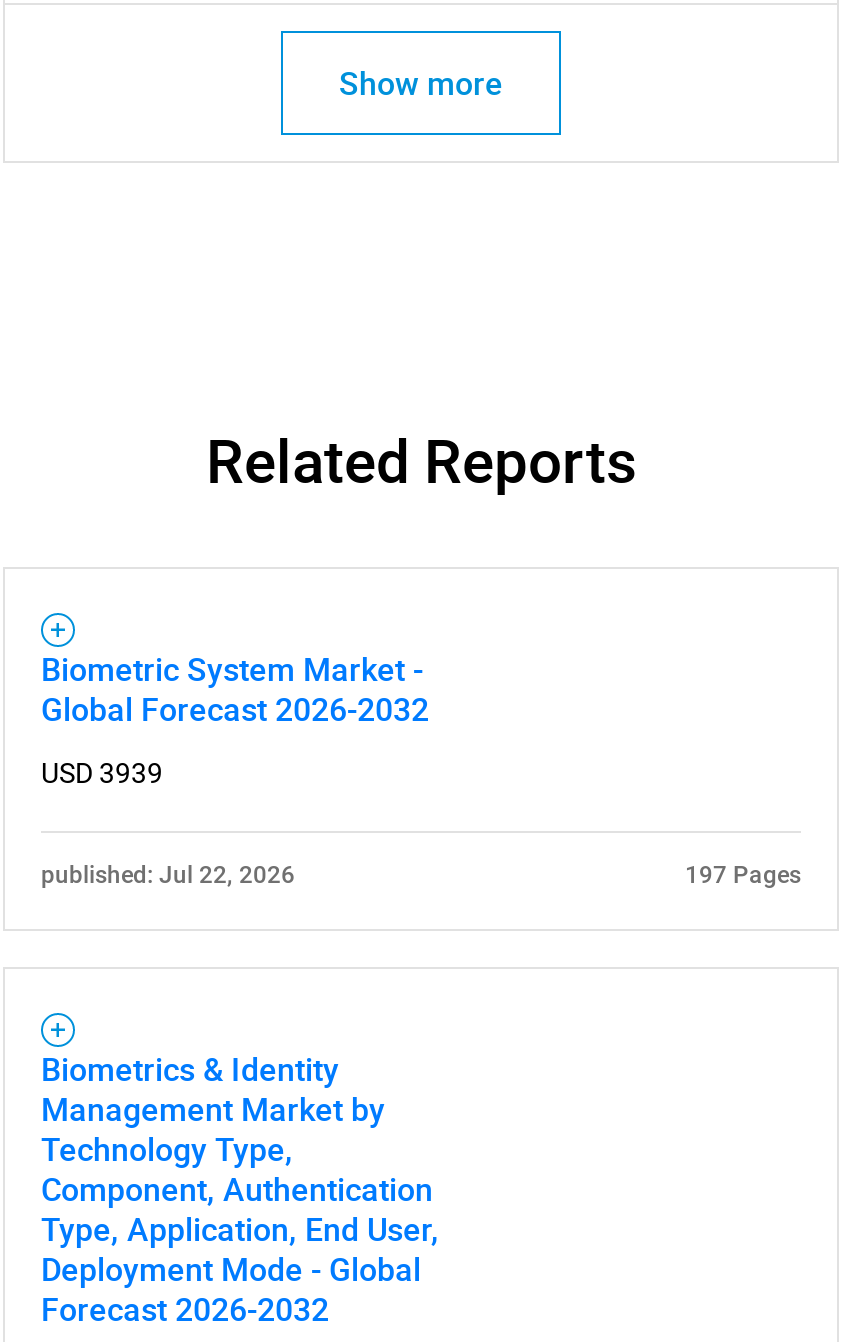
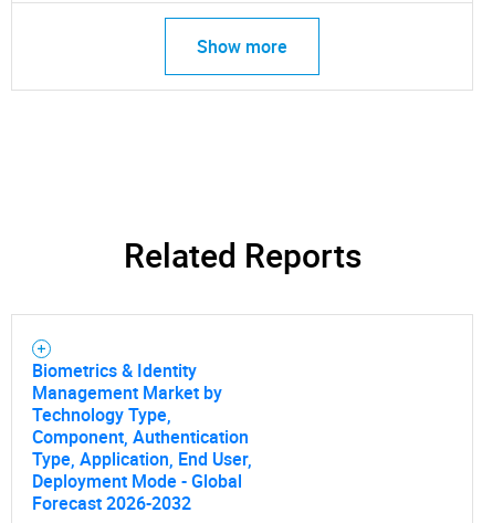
[41,647,801,889] Biometric System Market - | Global Forecast 2026-2032 | USD 3939 | published: Jul 22, 2026 | 197 Pages -> none

